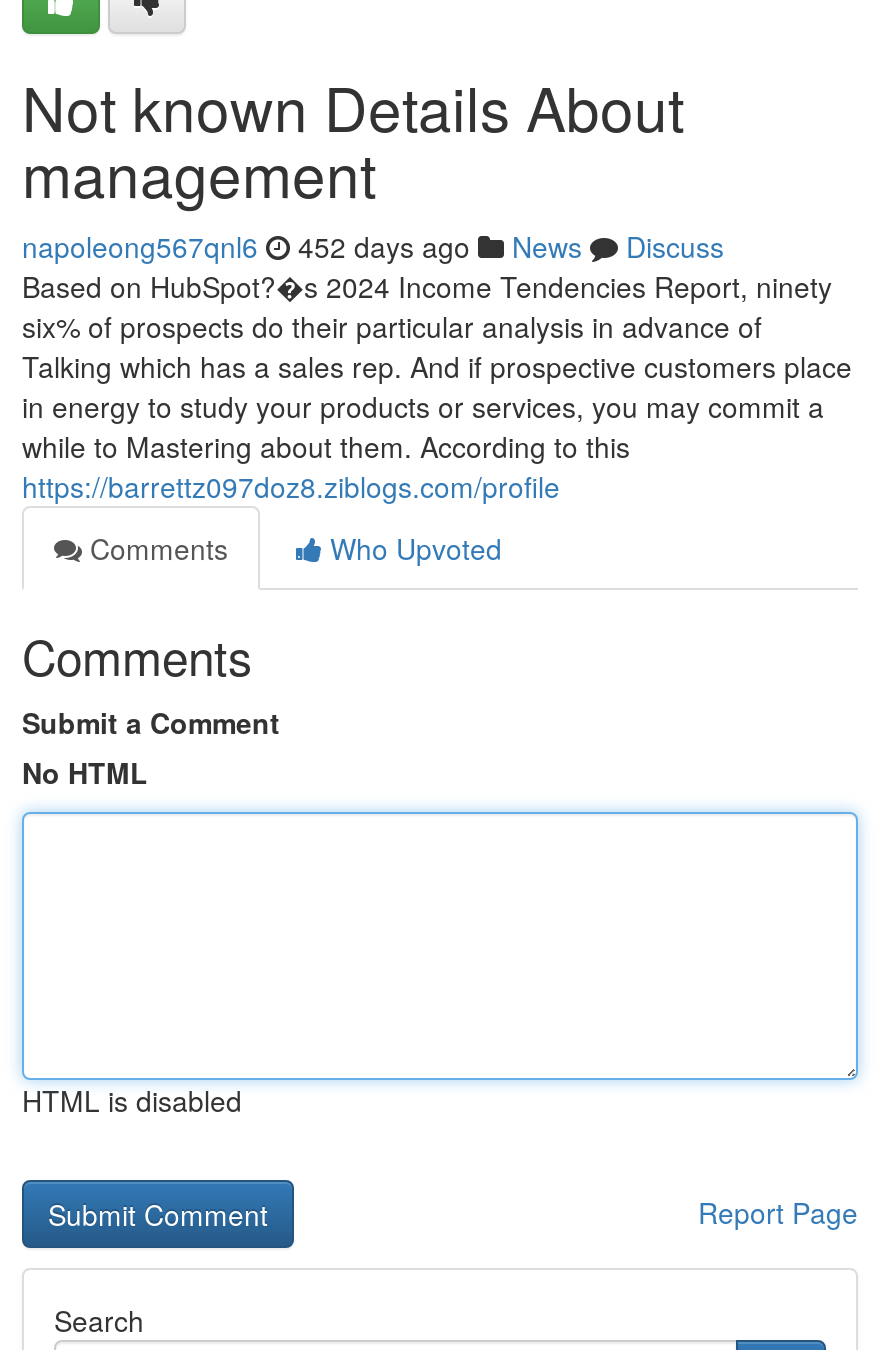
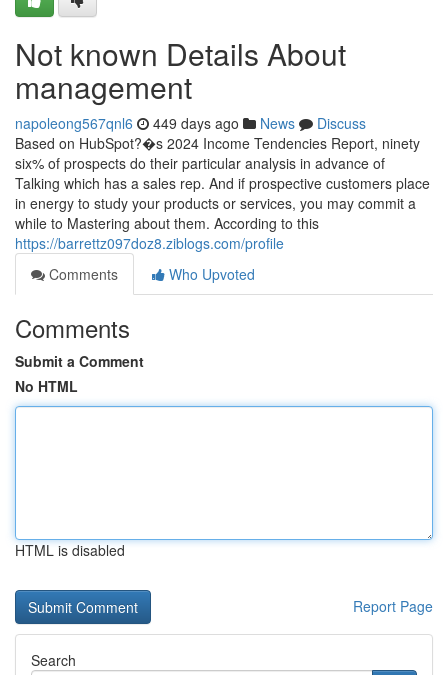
[22,226,724,266] napoleong567qnl6 452 days ago News Discuss -> [15,113,366,133] napoleong567qnl6 449 days ago News Discuss

